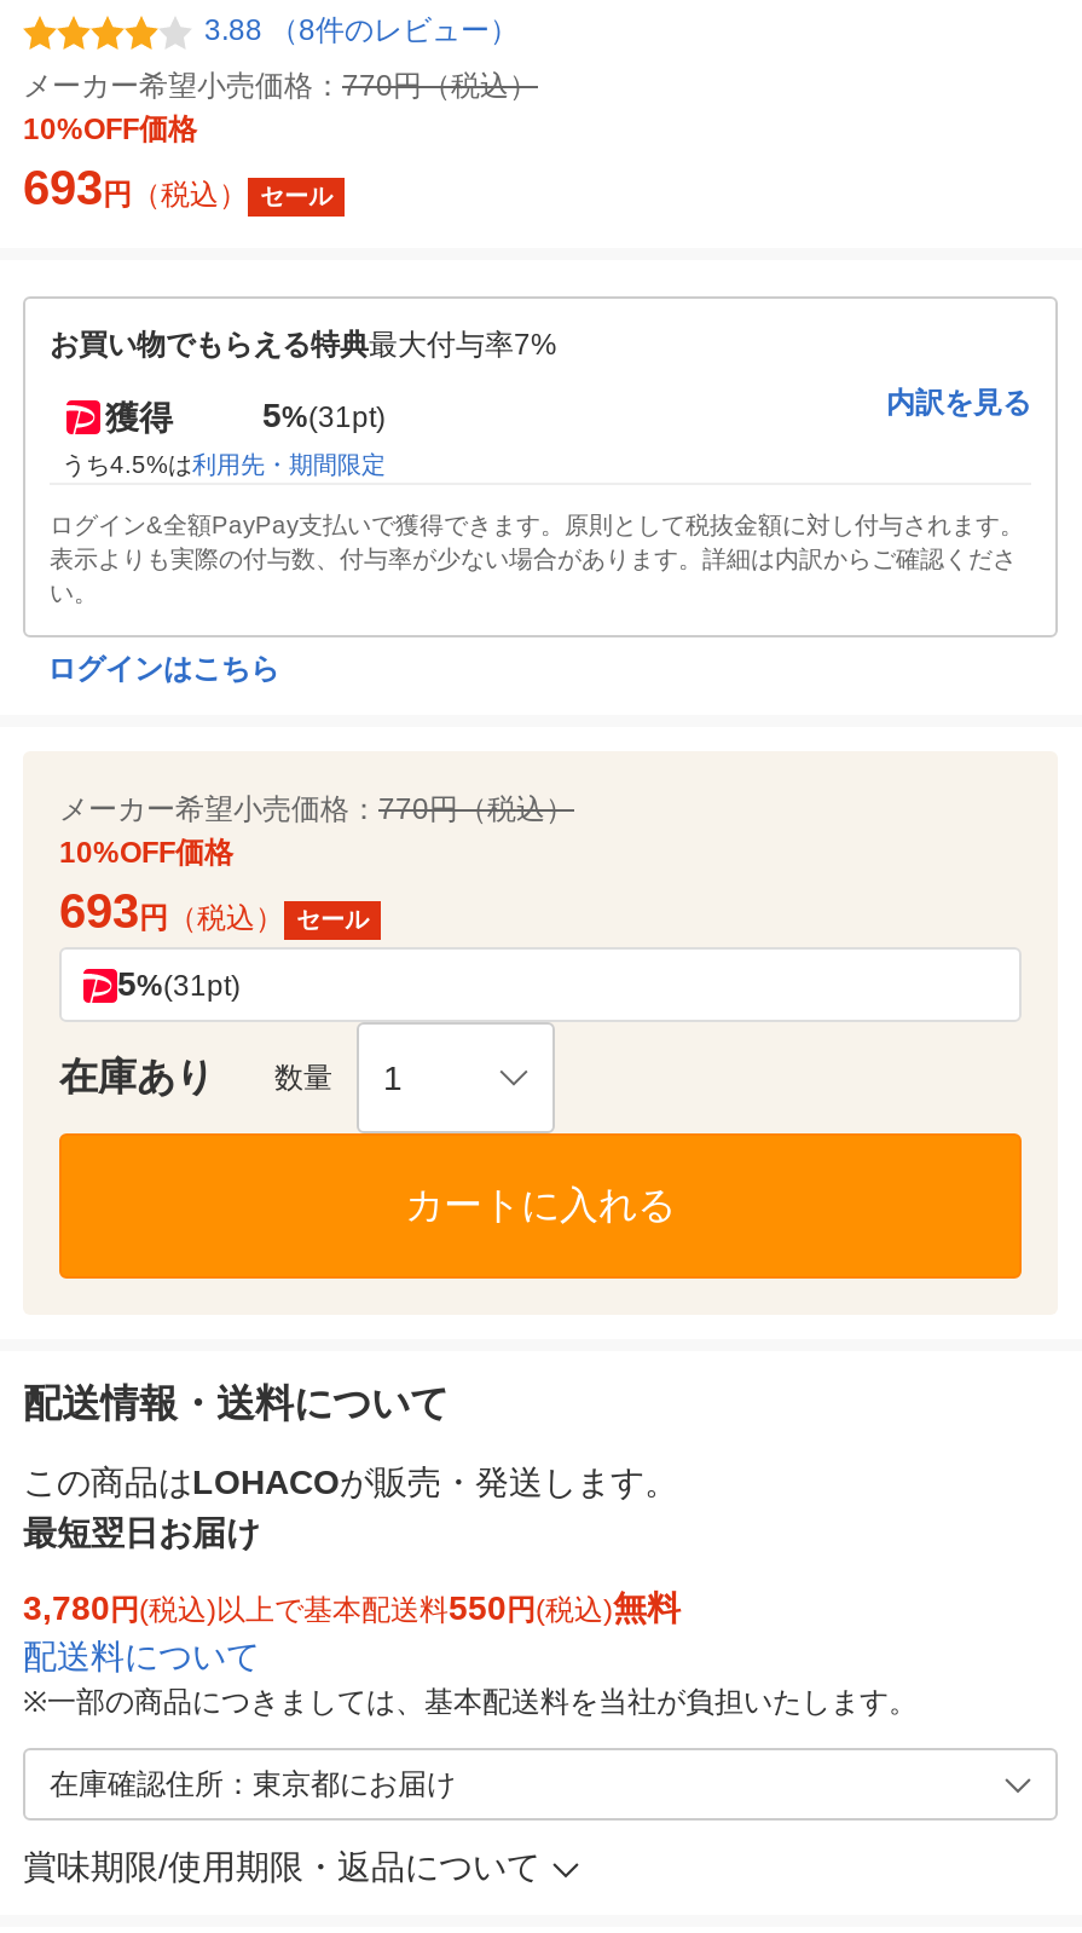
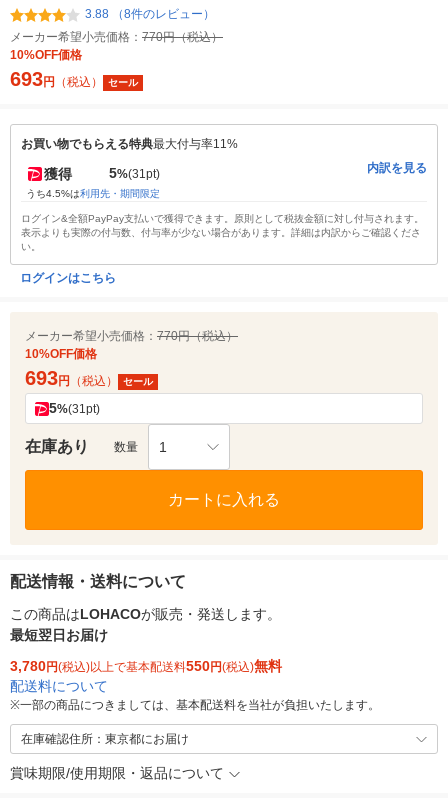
[50,329,557,362] お買い物でもらえる特典最大付与率7% -> [21,137,238,151] お買い物でもらえる特典最大付与率11%

